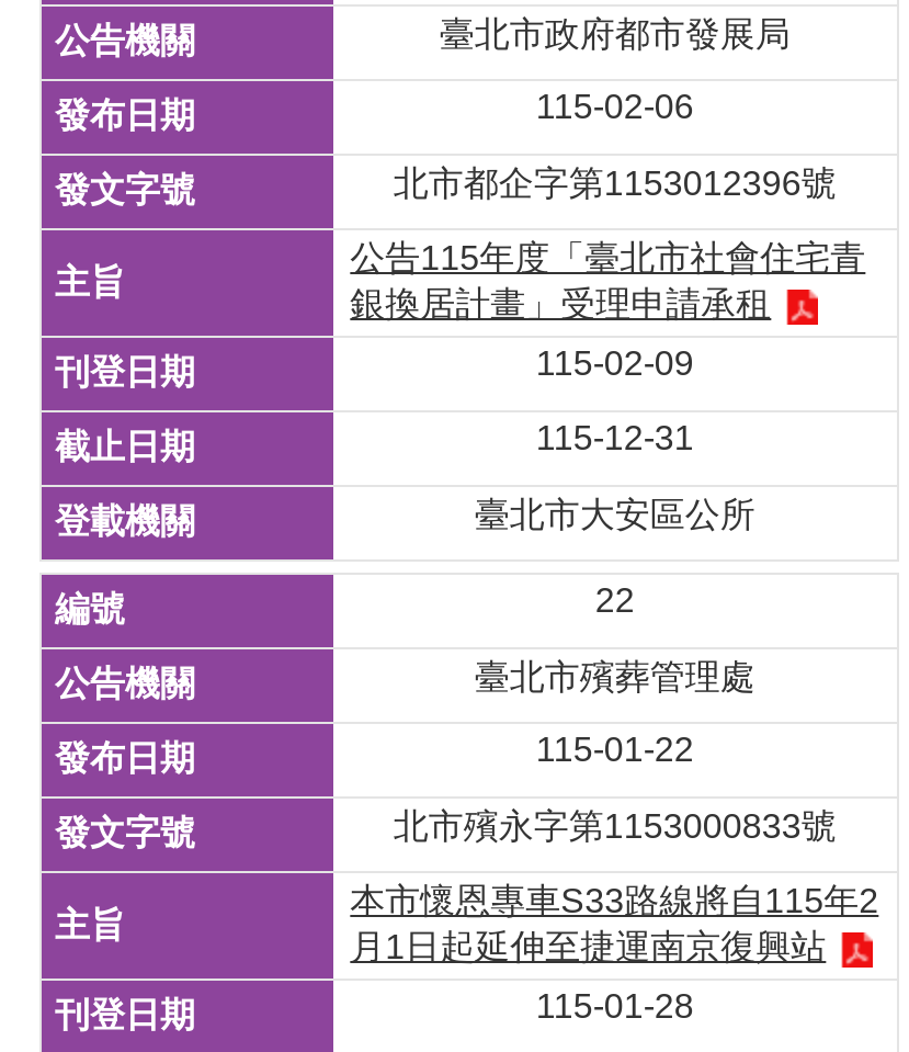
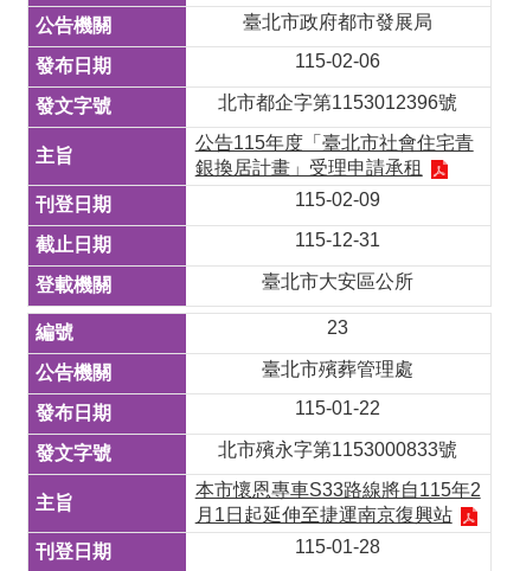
[595,581,634,619] 22 -> [327,317,349,338] 23

